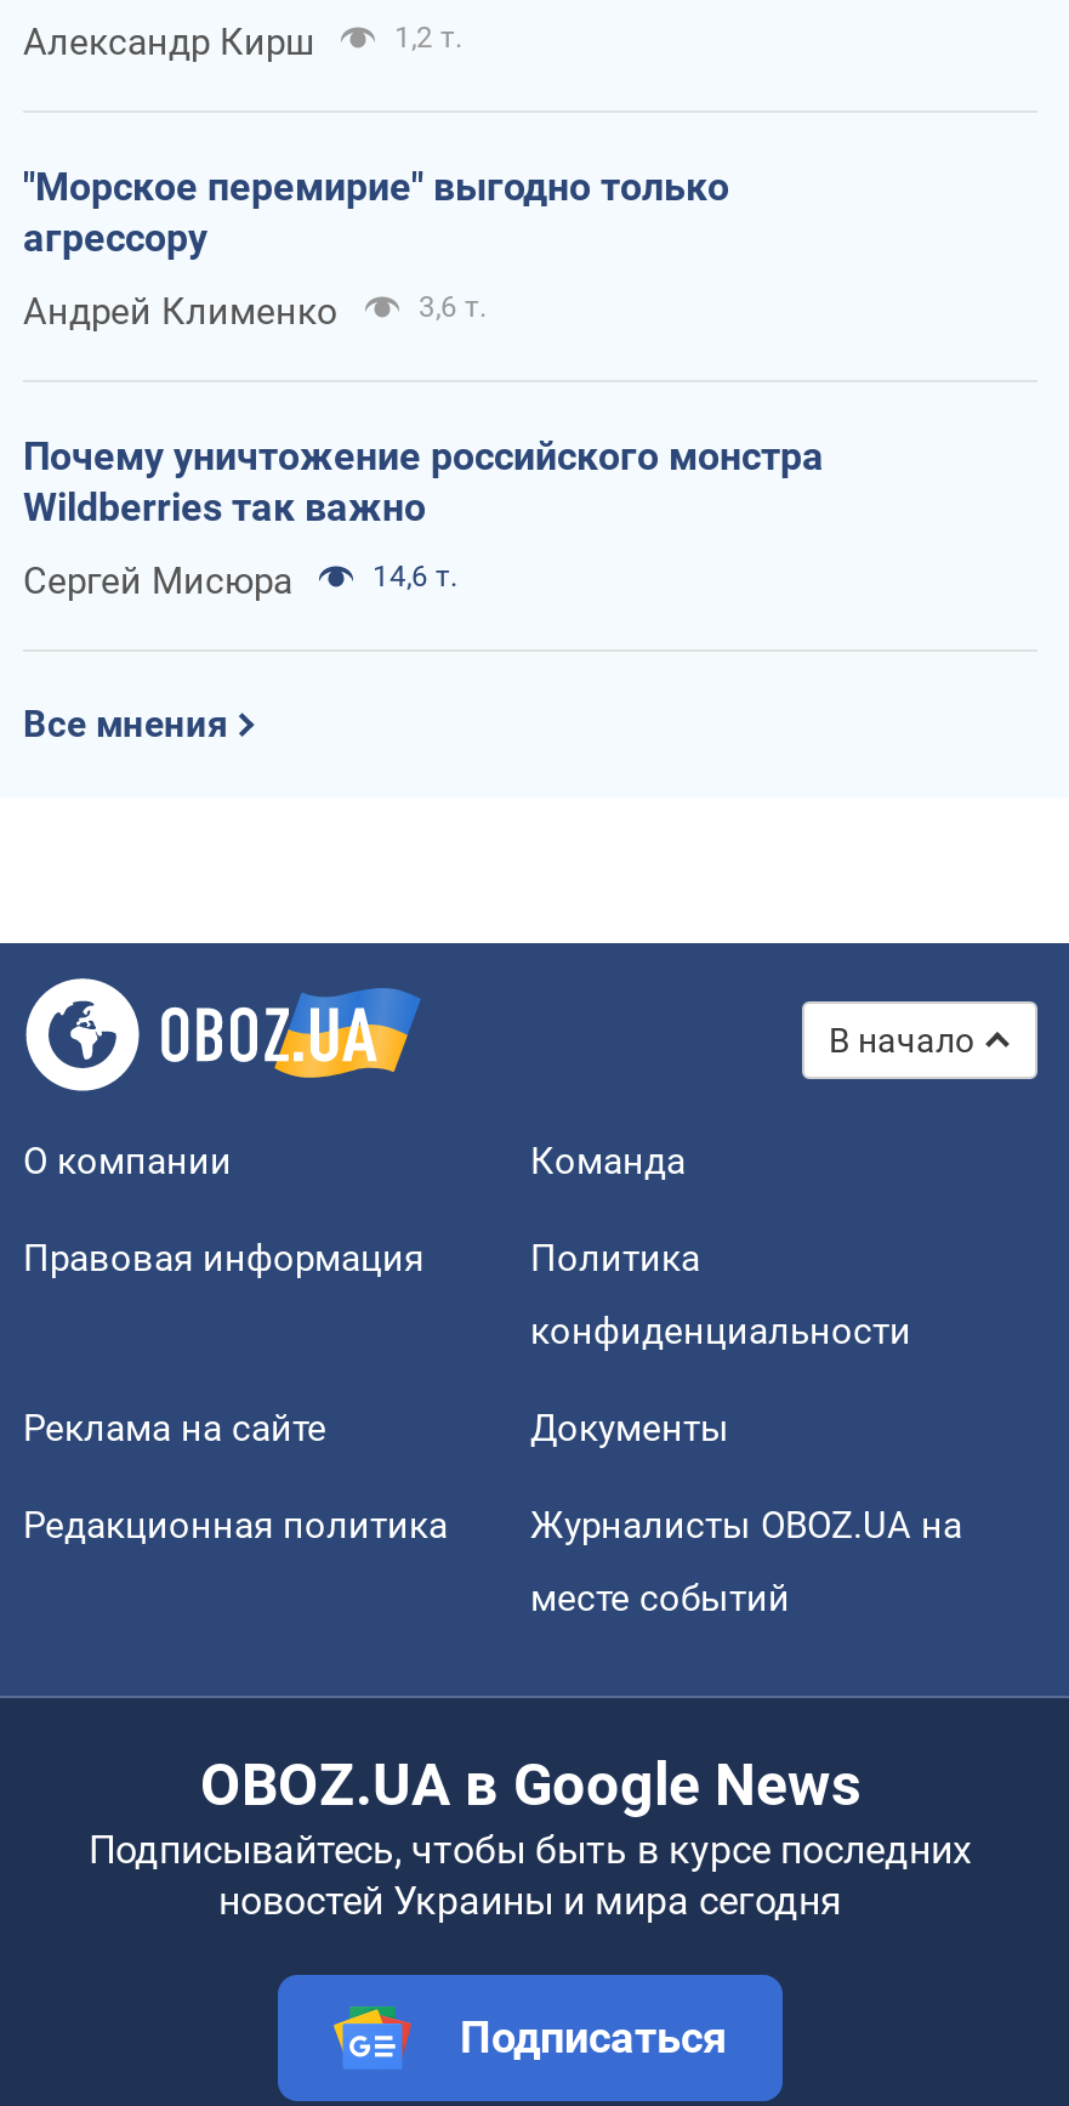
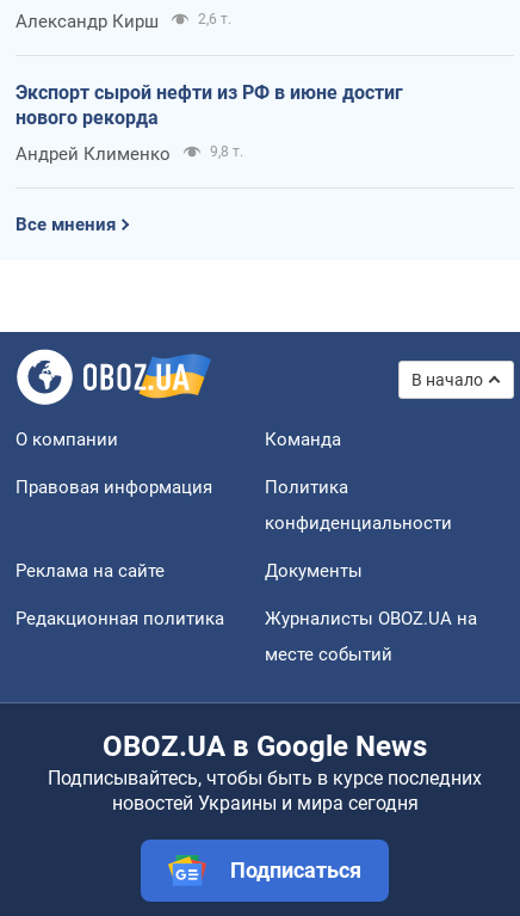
[394,20,462,54] 1,2 т. -> [198,10,231,27] 2,6 т.
[23,163,729,260] "Морское перемирие" выгодно только | агрессору -> [16,81,403,129] Экспорт сырой нефти из РФ в июне достиг | нового рекорда
[23,289,824,603] 3,6 т. | Почему уничтожение российского монстра | Wildberries так важно | Сергей Мисюра | 14,6 т. -> [210,143,243,160] 9,8 т.

